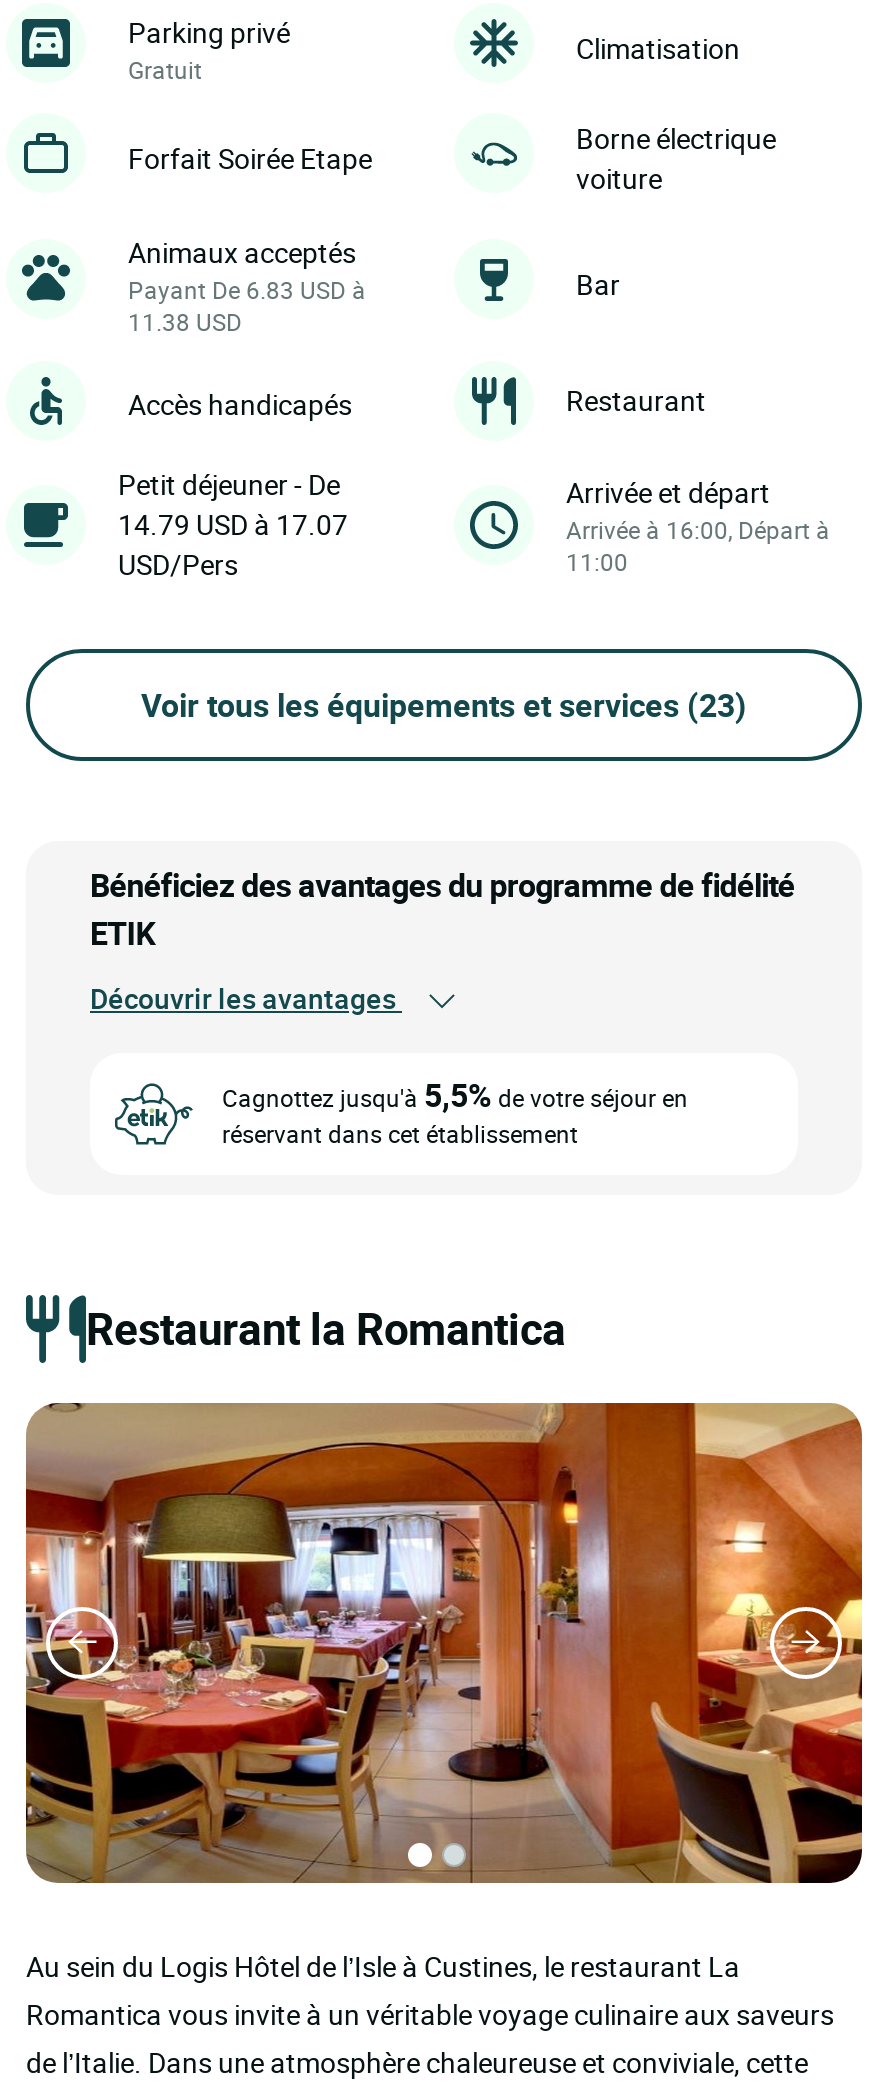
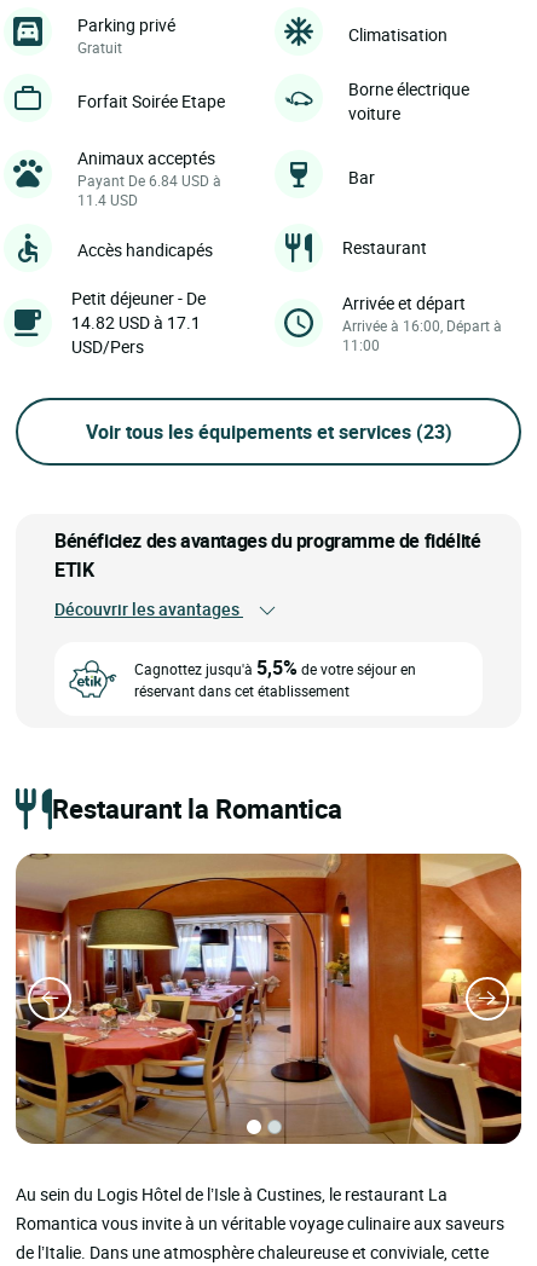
[128,273,366,305] Payant De 6.83 USD à -> [77,170,221,190] Payant De 6.84 USD à
[128,305,242,337] 11.38 USD -> [77,190,138,209] 11.4 USD
[118,505,348,543] 14.79 USD à 17.07 -> [71,311,201,334] 14.82 USD à 17.1

